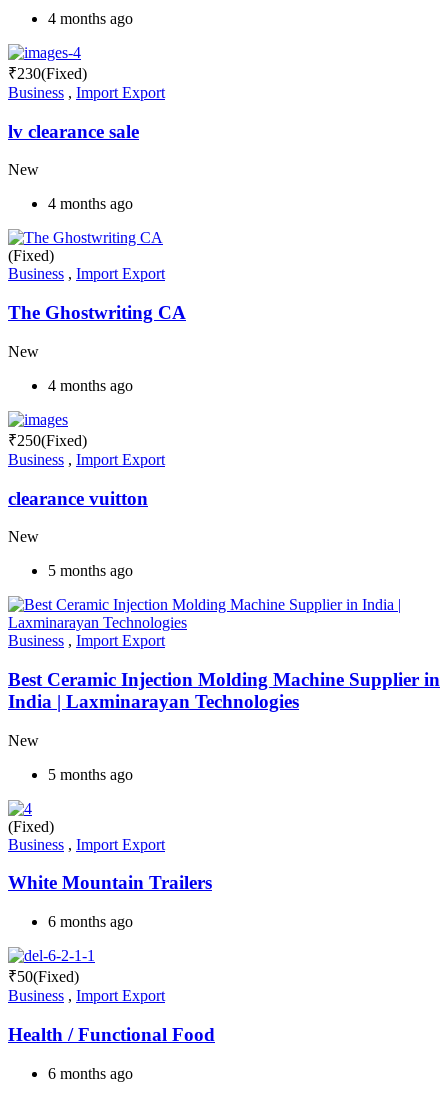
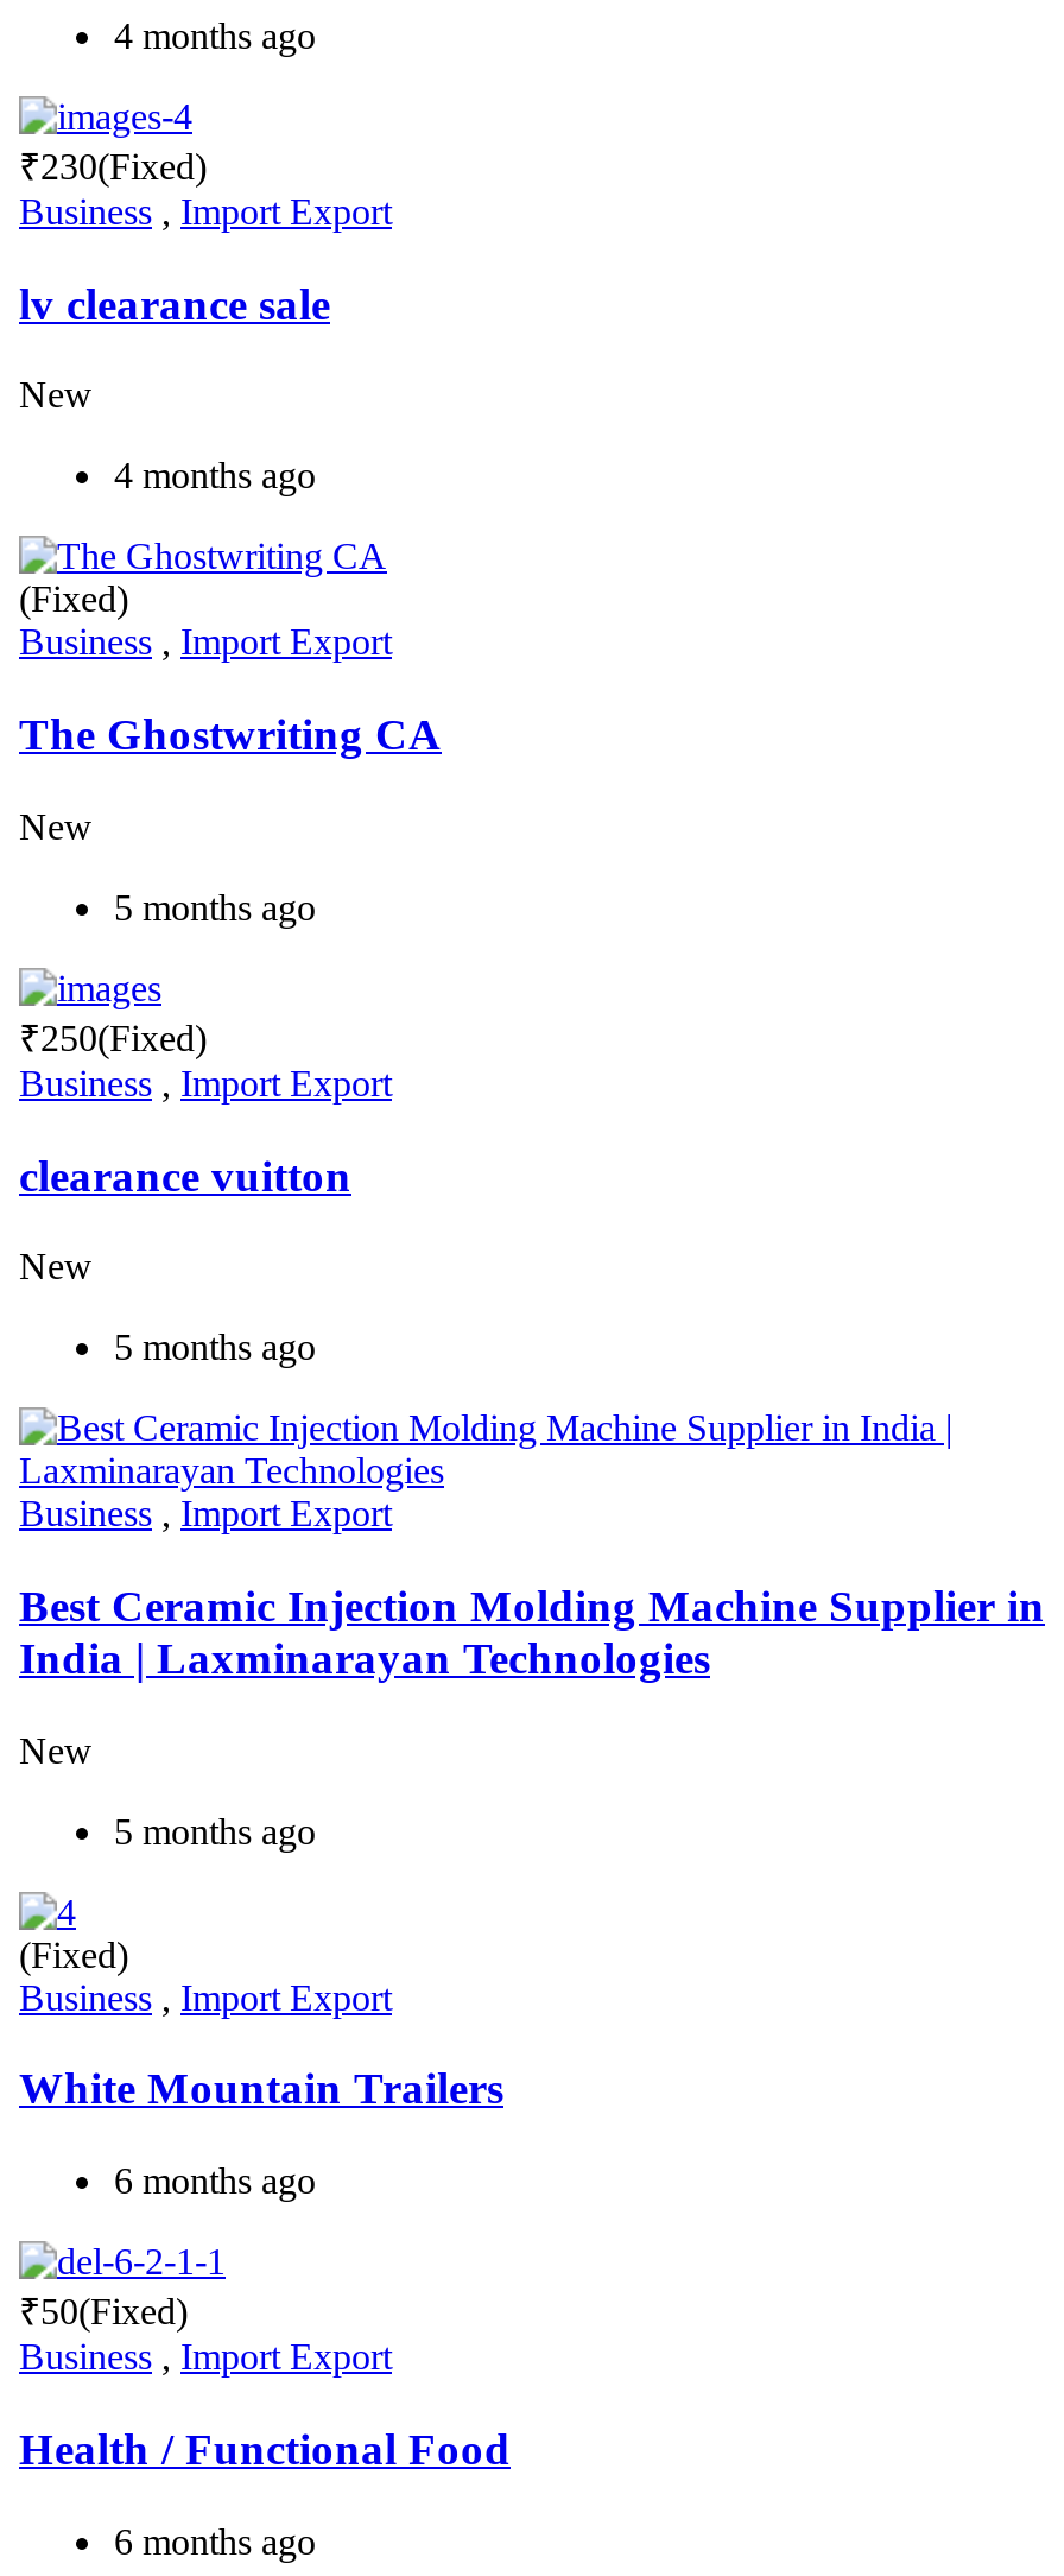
[48,377,133,394] 4 months ago -> [114,887,316,927] 5 months ago

